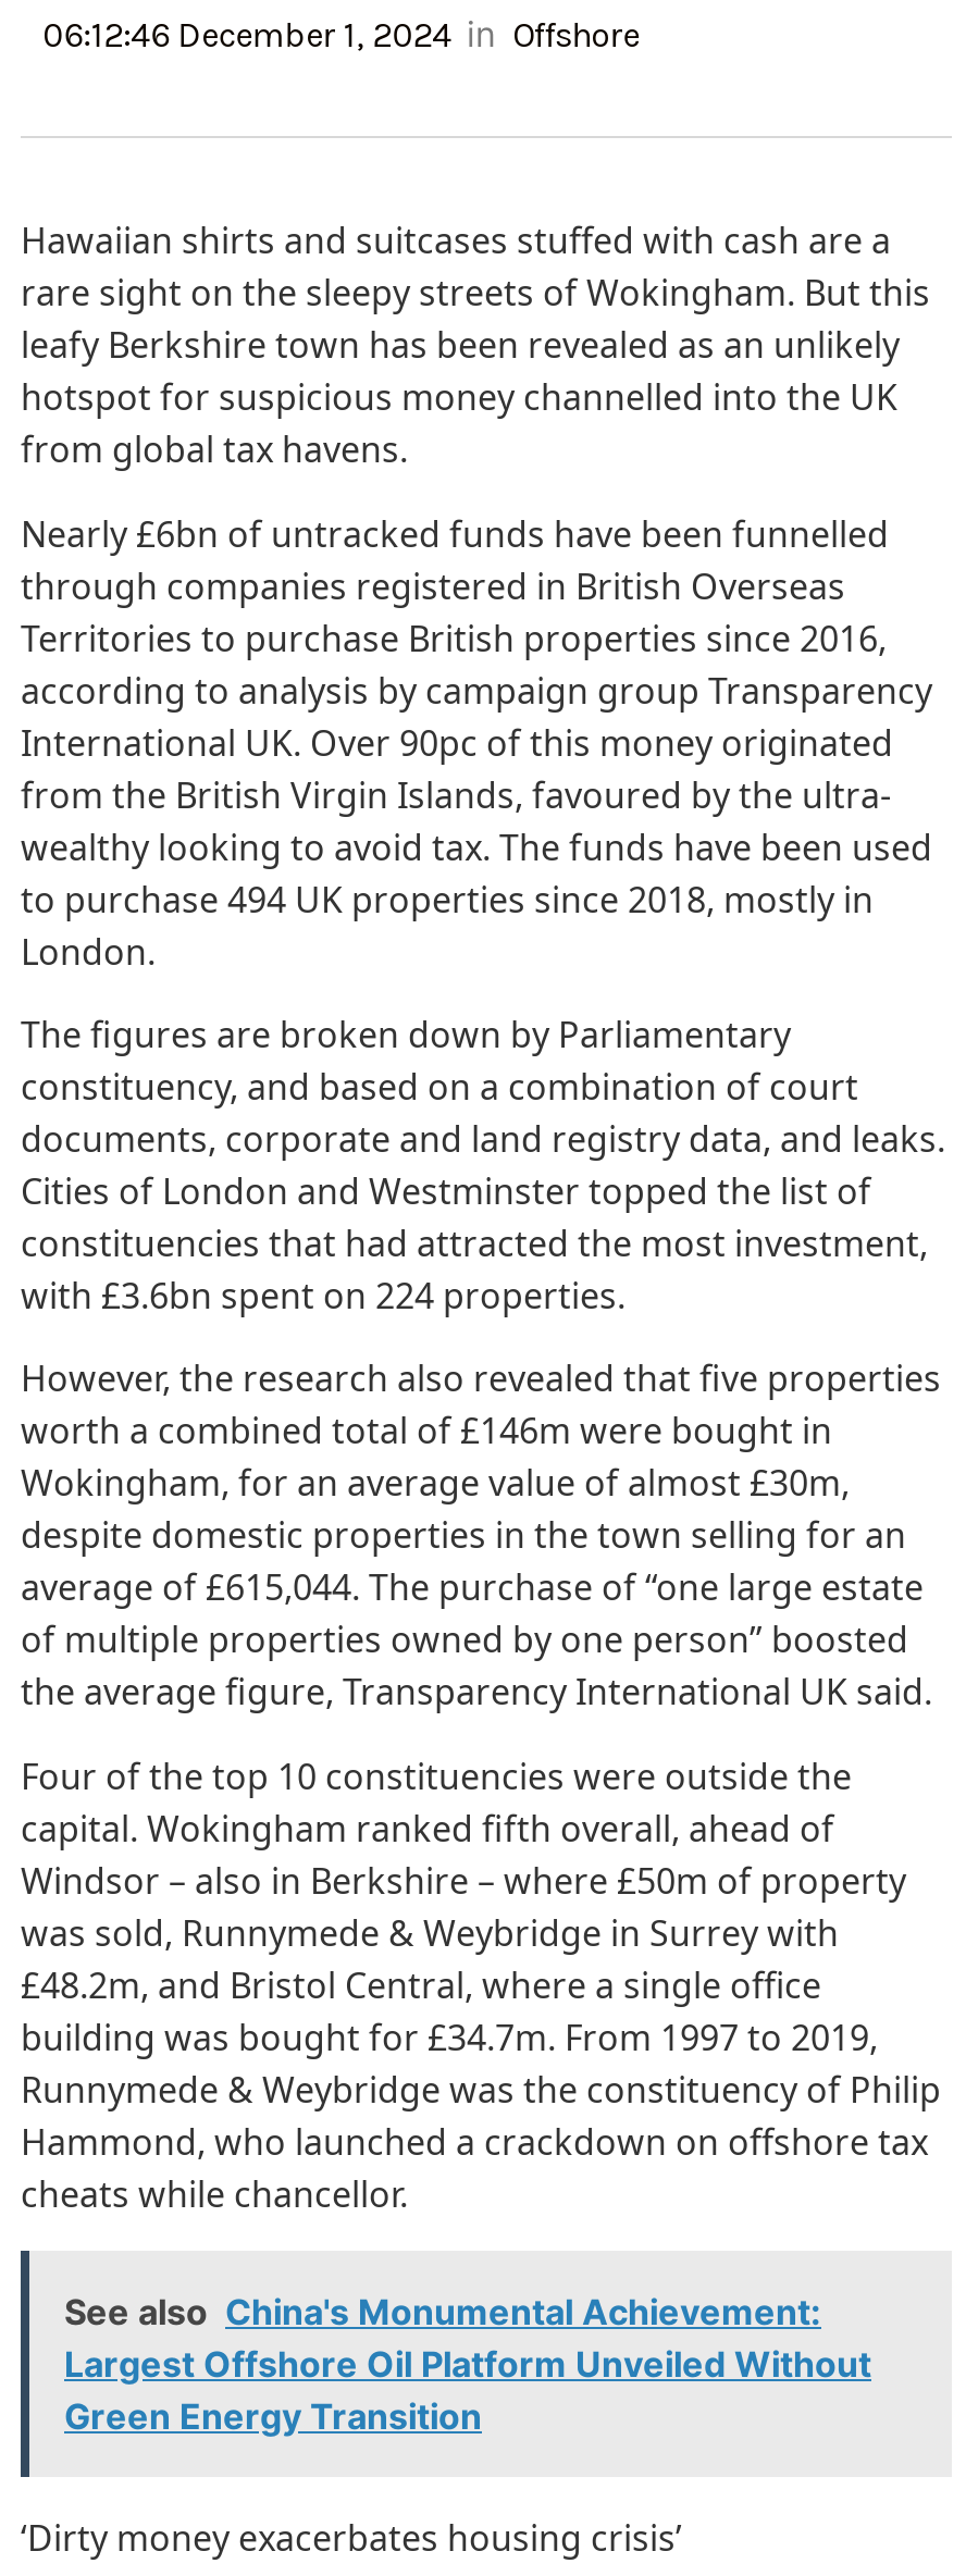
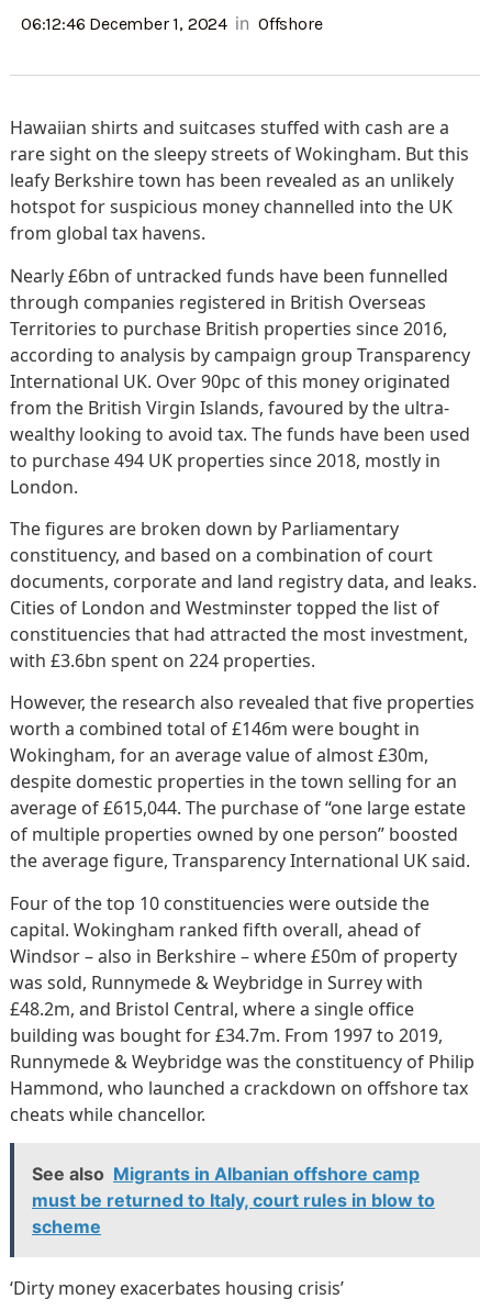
[64,2290,871,2438] See also China's Monumental Achievement: | Largest Offshore Oil Platform Unveiled Without | Green Energy Transition -> [32,1163,435,1238] See also Migrants in Albanian offshore camp | must be returned to Italy, court rules in blow to | scheme

